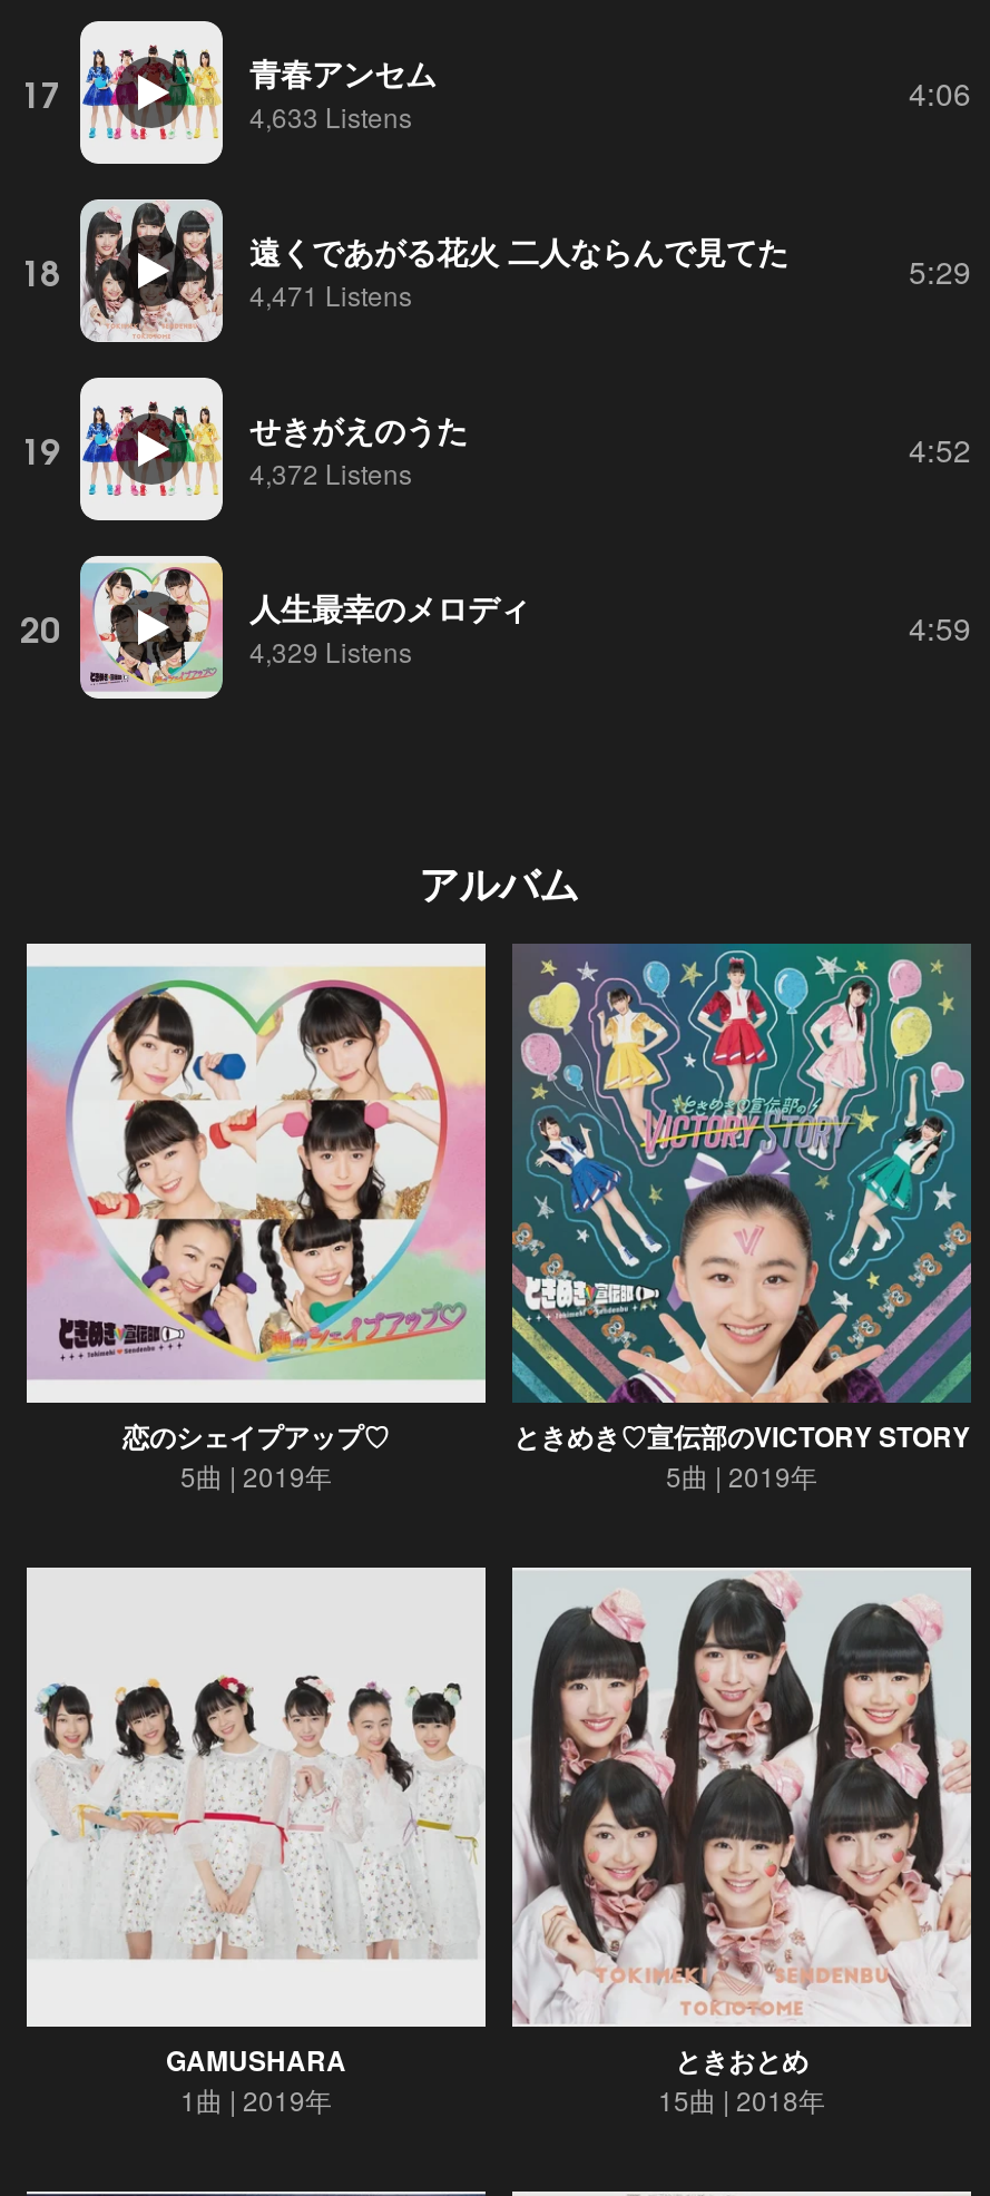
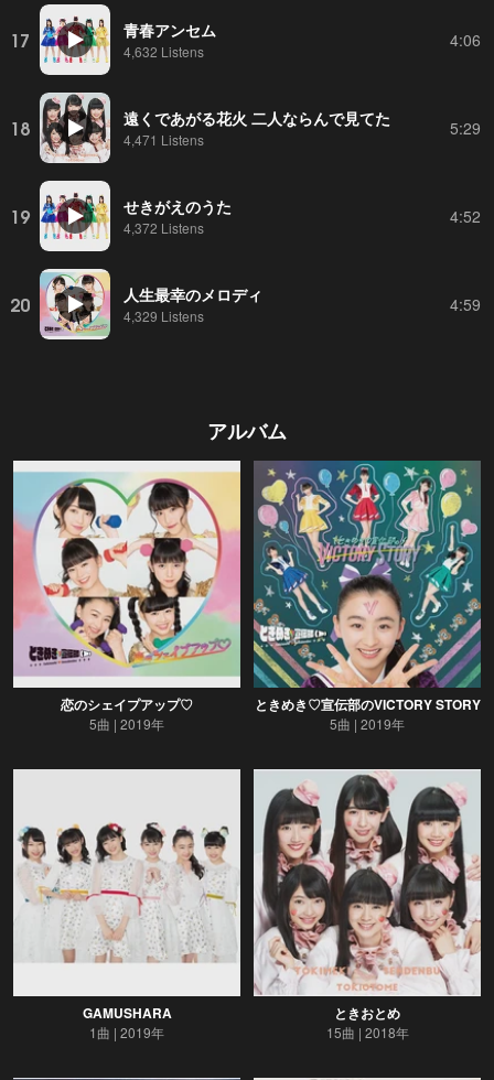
[249,96,412,134] 4,633 Listens -> [123,41,204,60] 4,632 Listens

